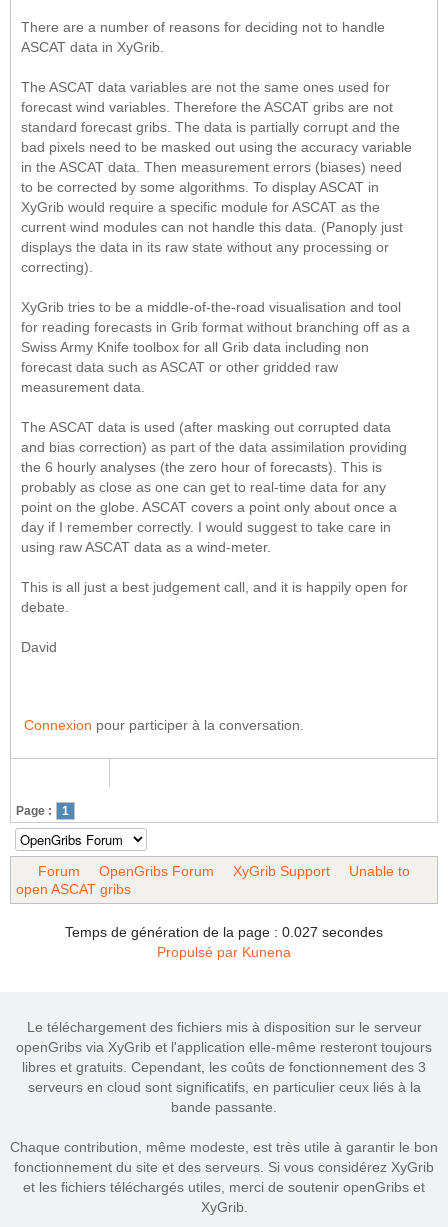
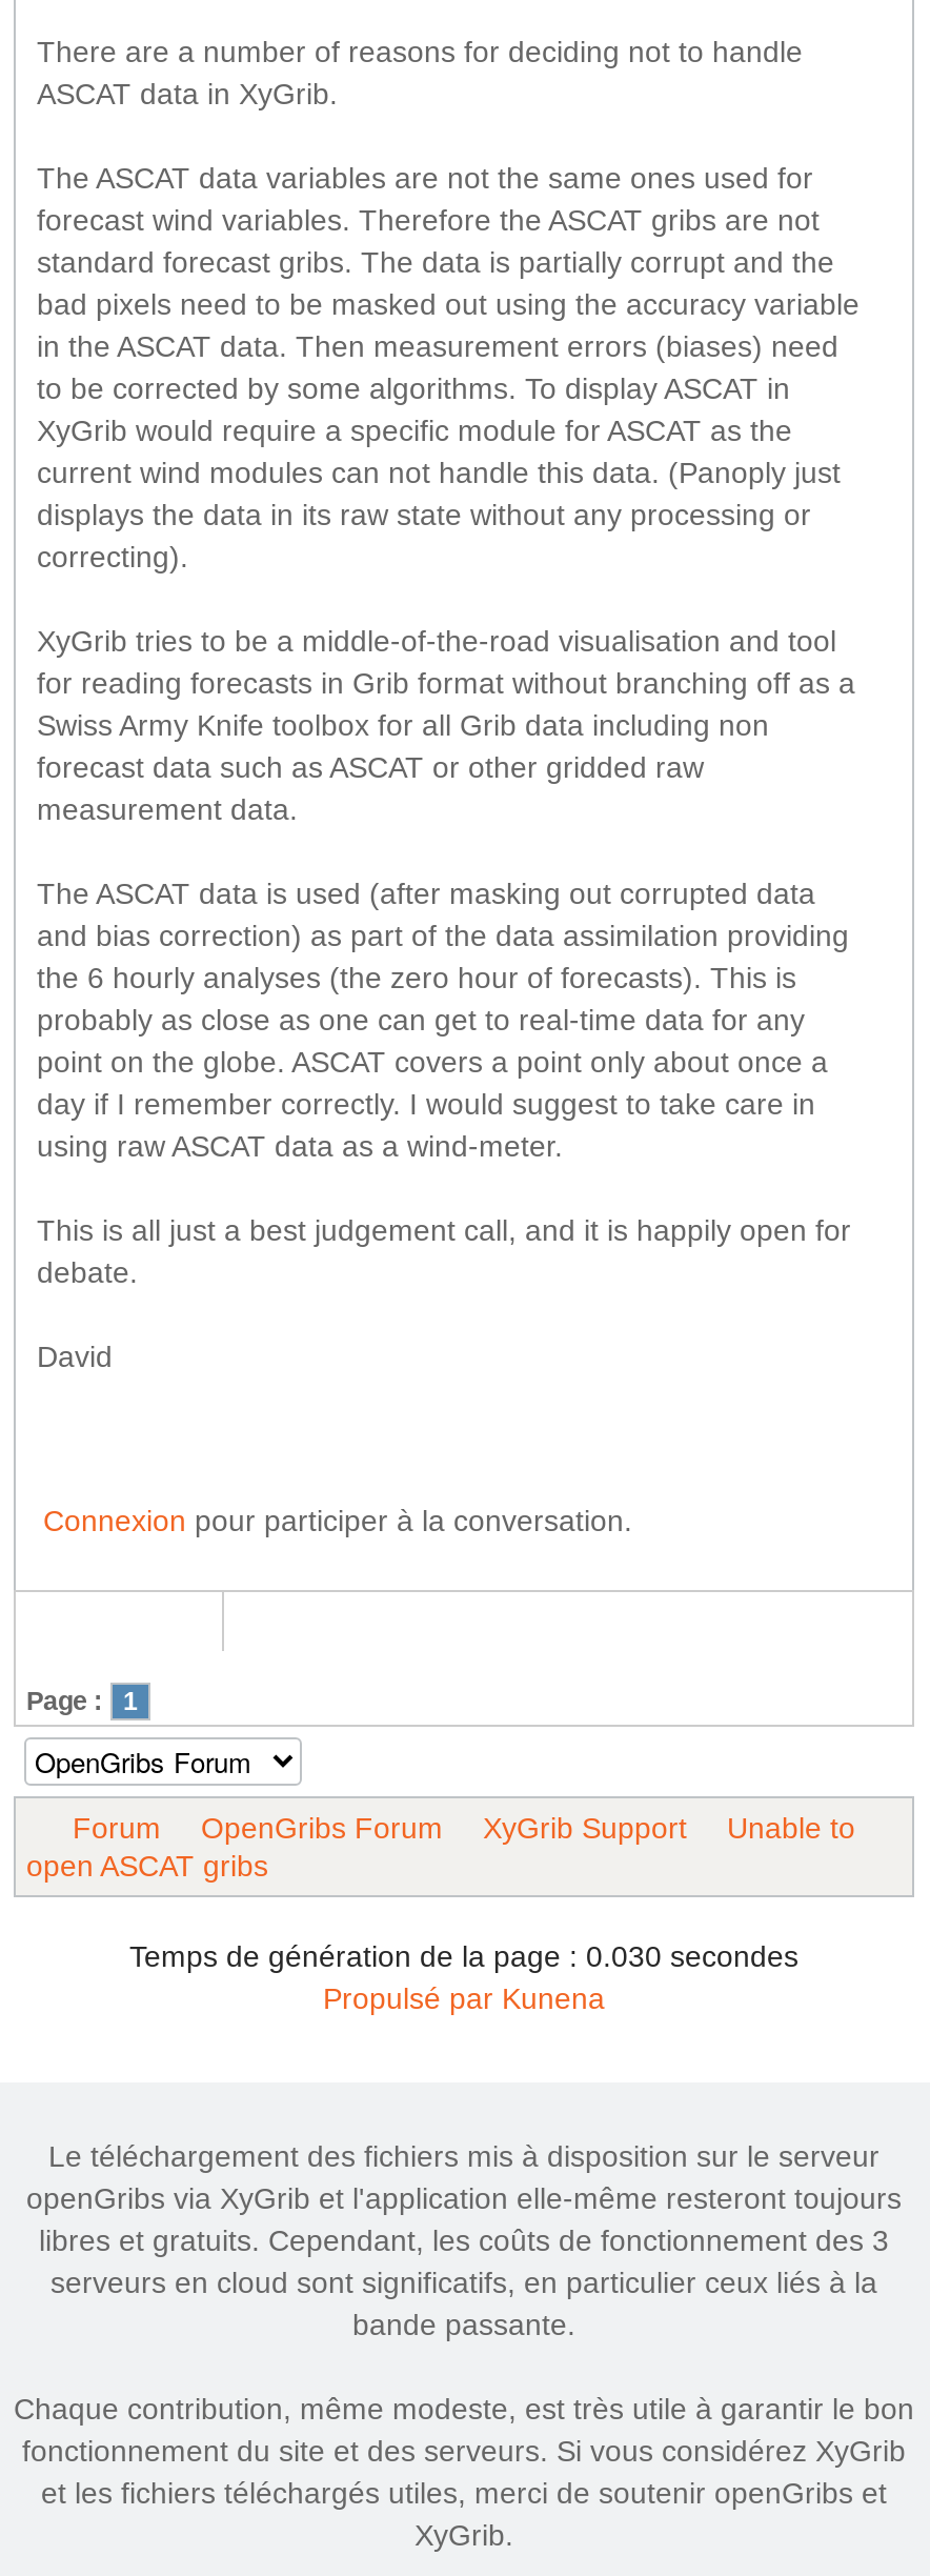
[65,924,383,940] Temps de génération de la page : 0.027 secondes -> [129,1939,798,1973] Temps de génération de la page : 0.030 secondes

